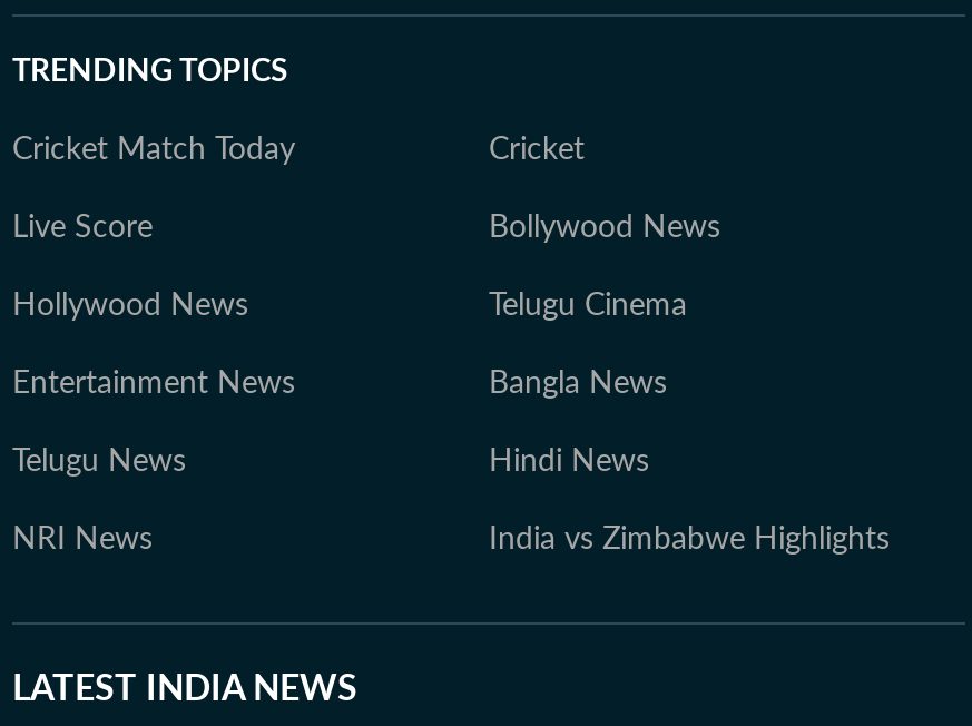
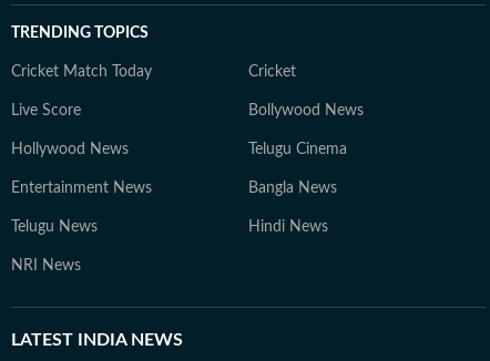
[489,524,890,555] India vs Zimbabwe Highlights -> none

